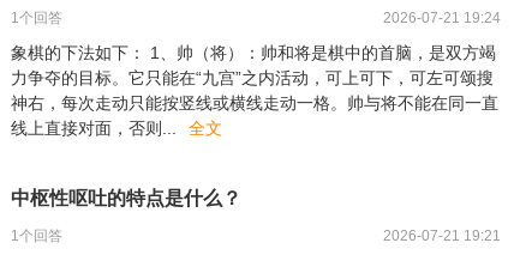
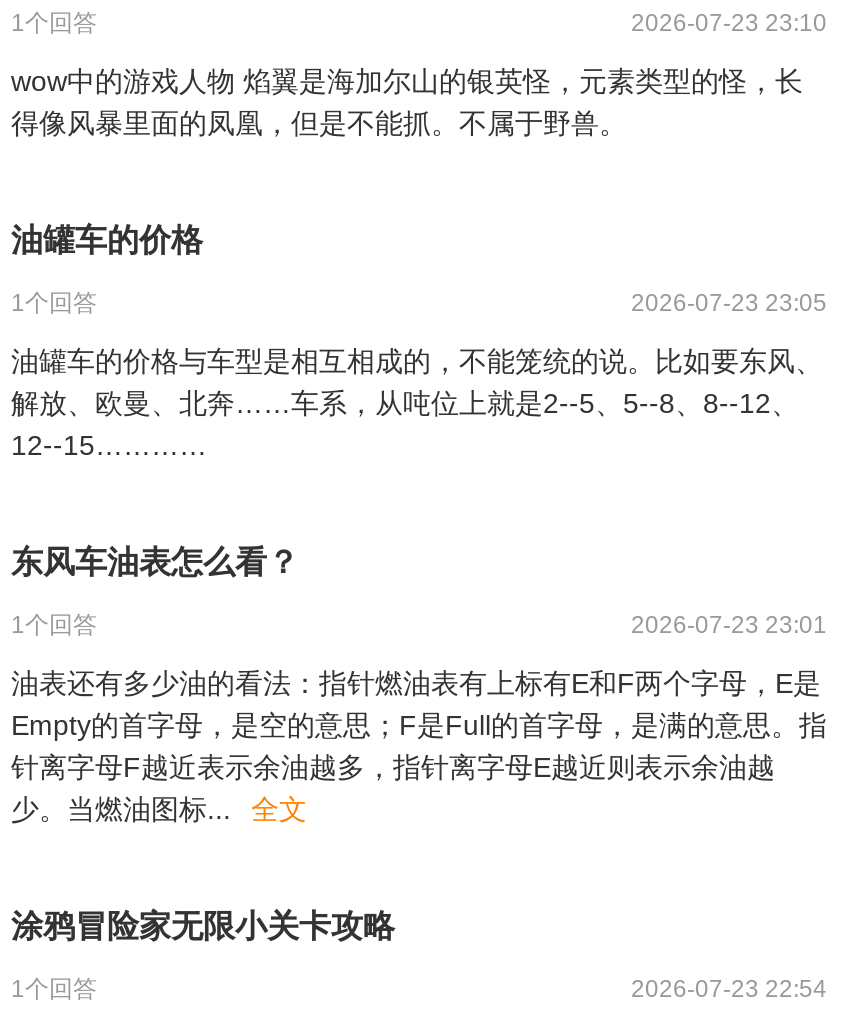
[11,10,501,138] 2026-07-21 19:24 | 象棋的下法如下： 1、帅（将）：帅和将是棋中的首脑，是双方竭 | 力争夺的目标。它只能在“九宫”之内活动，可上可下，可左可颂搜 | 神右，每次走动只能按竖线或横线走动一格。帅与将不能在同一直 | 线上直接对面，否则... -> [11,9,827,825] 2026-07-23 23:10 | wow中的游戏人物 焰翼是海加尔山的银英怪，元素类型的怪，长 | 得像风暴里面的凤凰，但是不能抓。不属于野兽。 | 油罐车的价格 | 1个回答 | 2026-07-23 23:05 | 油罐车的价格与车型是相互相成的，不能笼统的说。比如要东风、 | 解放、欧曼、北奔……车系，从吨位上就是2--5、5--8、8--12、 | 12--15………… | 东风车油表怎么看？ | 1个回答 | 2026-07-23 23:01 | 油表还有多少油的看法：指针燃油表有上标有E和F两个字母，E是 | Empty的首字母，是空的意思；F是Full的首字母，是满的意思。指 | 针离字母F越近表示余油越多，指针离字母E越近则表示余油越 | 少。当燃油图标...
[11,188,241,208] 中枢性呕吐的特点是什么？ -> [11,909,395,943] 涂鸦冒险家无限小关卡攻略
[383,227,501,244] 2026-07-21 19:21 -> [631,975,827,1003] 2026-07-23 22:54

